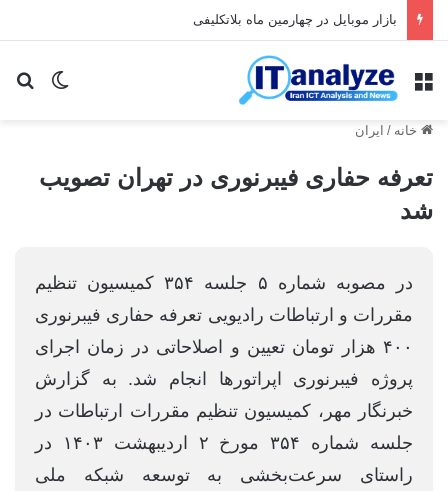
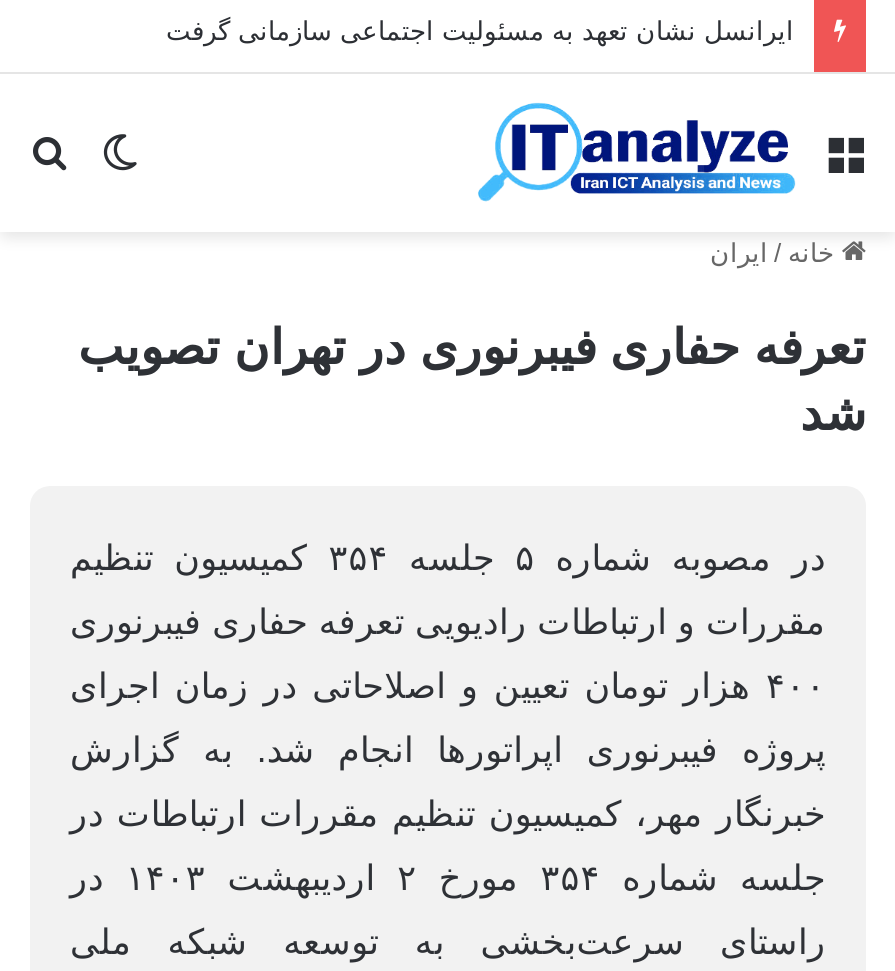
[193,12,397,27] بازار موبایل در چهارمین ماه بلاتکلیفی -> [166,16,794,46] ایرانسل نشان تعهد به مسئولیت اجتماعی سازمانی گرفت

